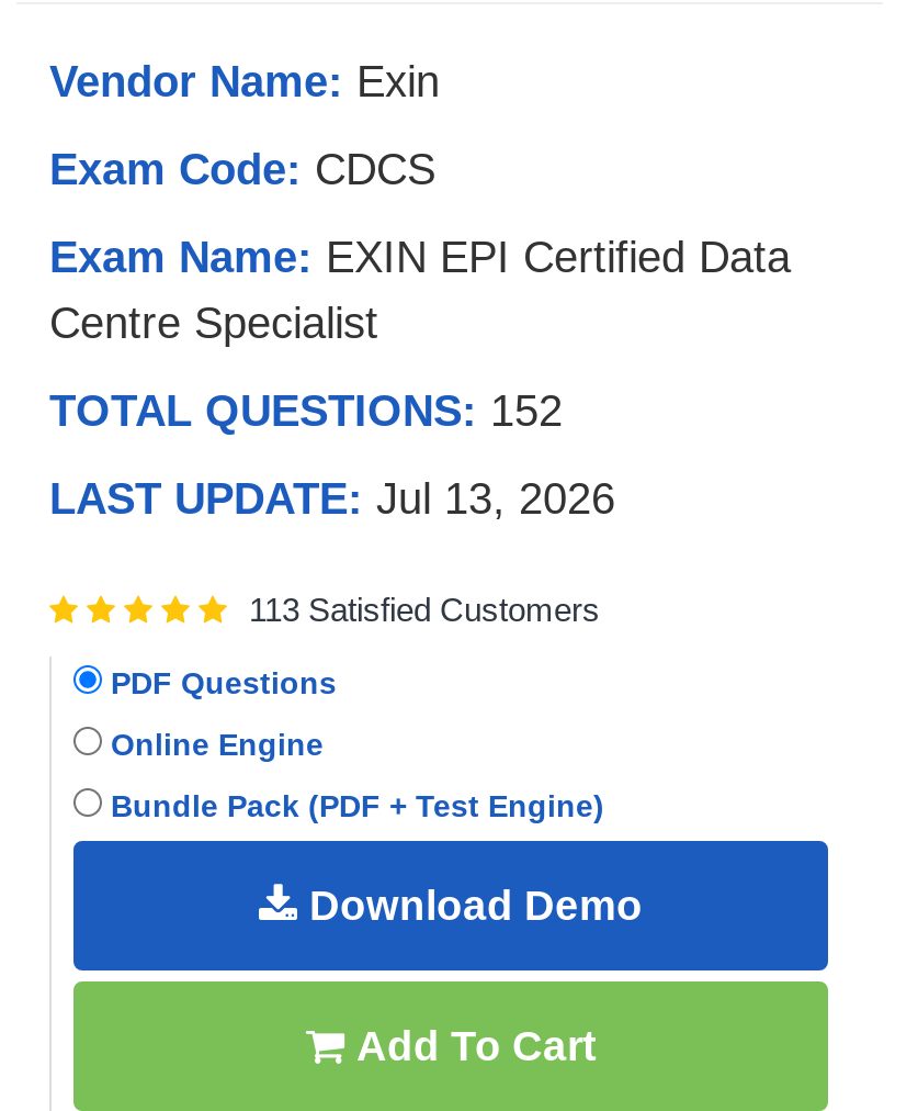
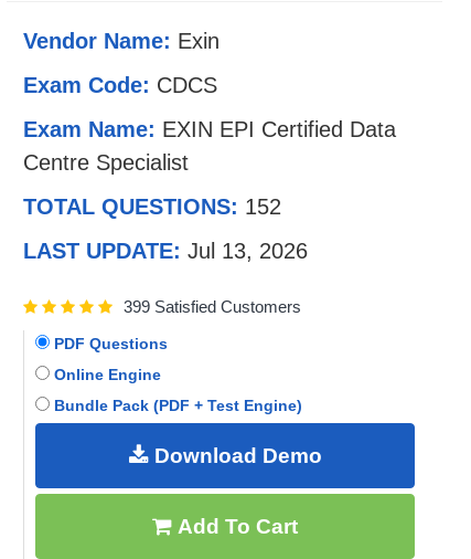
[249,590,600,628] 113 Satisfied Customers -> [124,297,301,316] 399 Satisfied Customers

